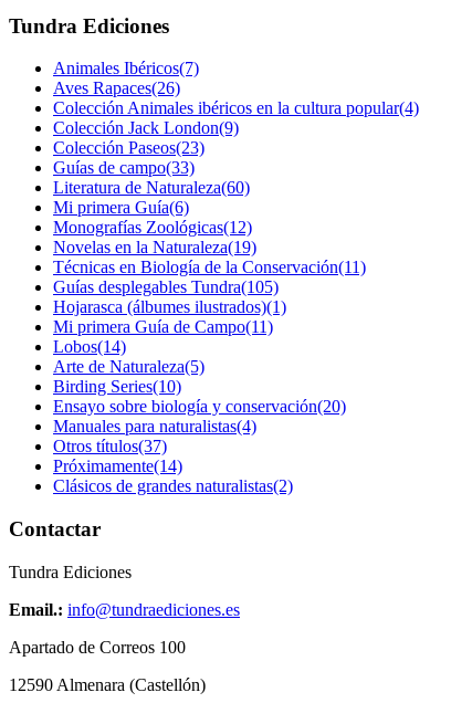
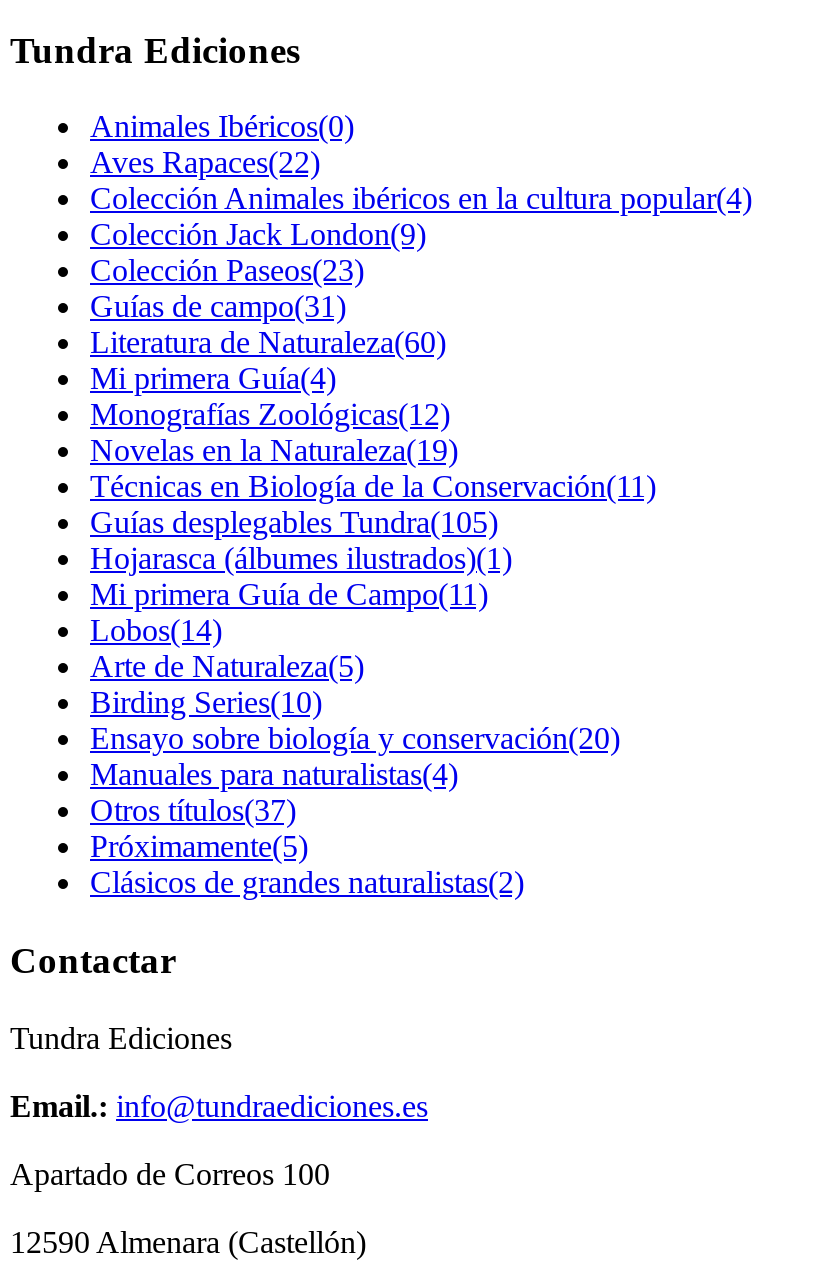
[53,59,199,78] Animales Ibéricos(7) -> [90,110,354,144] Animales Ibéricos(0)
[53,79,180,98] Aves Rapaces(26) -> [90,146,320,180] Aves Rapaces(22)
[53,158,195,177] Guías de campo(33) -> [90,290,346,324] Guías de campo(31)
[53,198,189,217] Mi primera Guía(6) -> [90,362,336,396] Mi primera Guía(4)
[53,457,182,476] Próximamente(14) -> [90,830,308,864] Próximamente(5)

